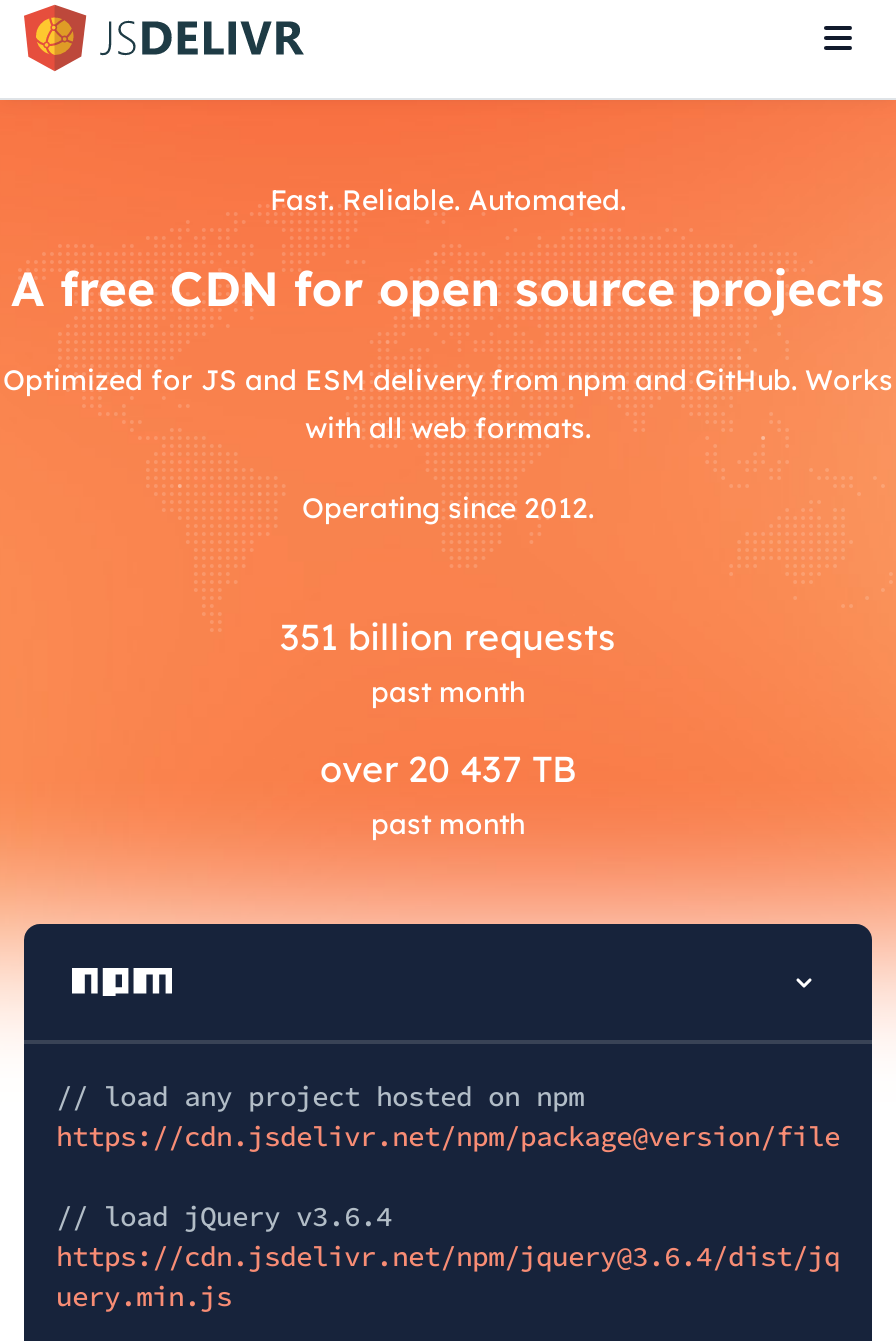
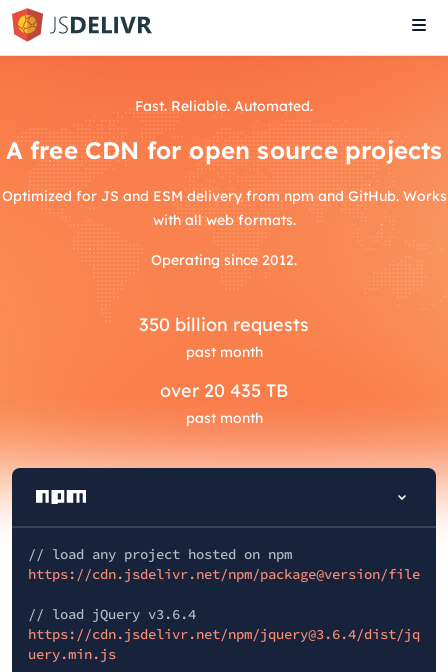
[280,614,616,660] 351 billion requests -> [139,313,309,336] 350 billion requests
[320,746,576,792] over 20 437 TB -> [160,379,288,402] over 20 435 TB

